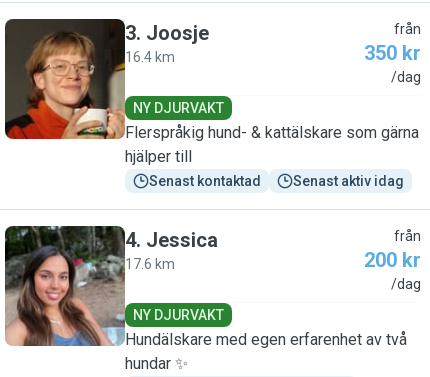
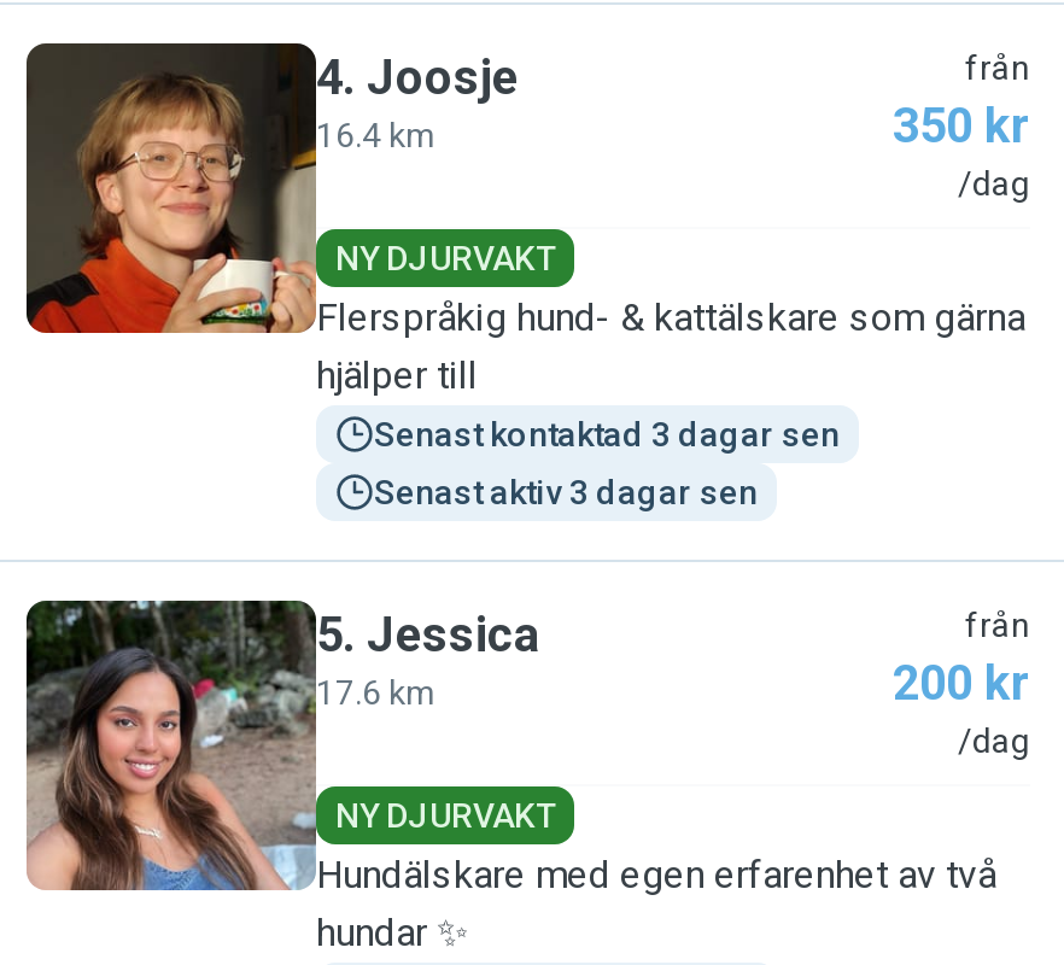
[125,21,209,45] 3. Joosje -> [316,48,519,106] 4. Joosje
[149,173,404,189] Senast kontaktad | Senast aktiv idag -> [374,415,840,511] Senast kontaktad 3 dagar sen | Senast aktiv 3 dagar sen
[125,228,218,252] 4. Jessica -> [316,606,540,663] 5. Jessica

